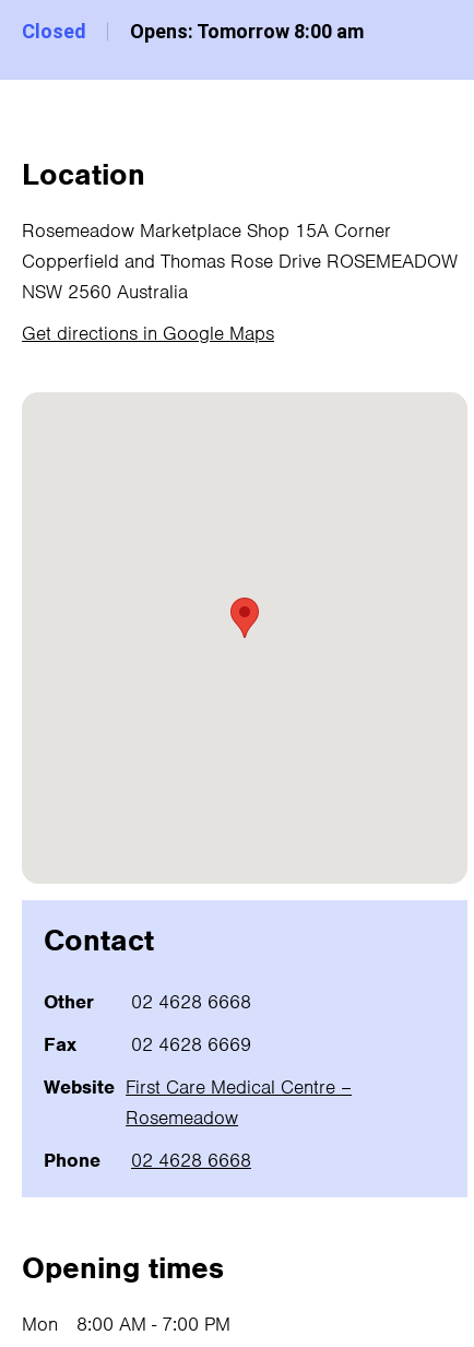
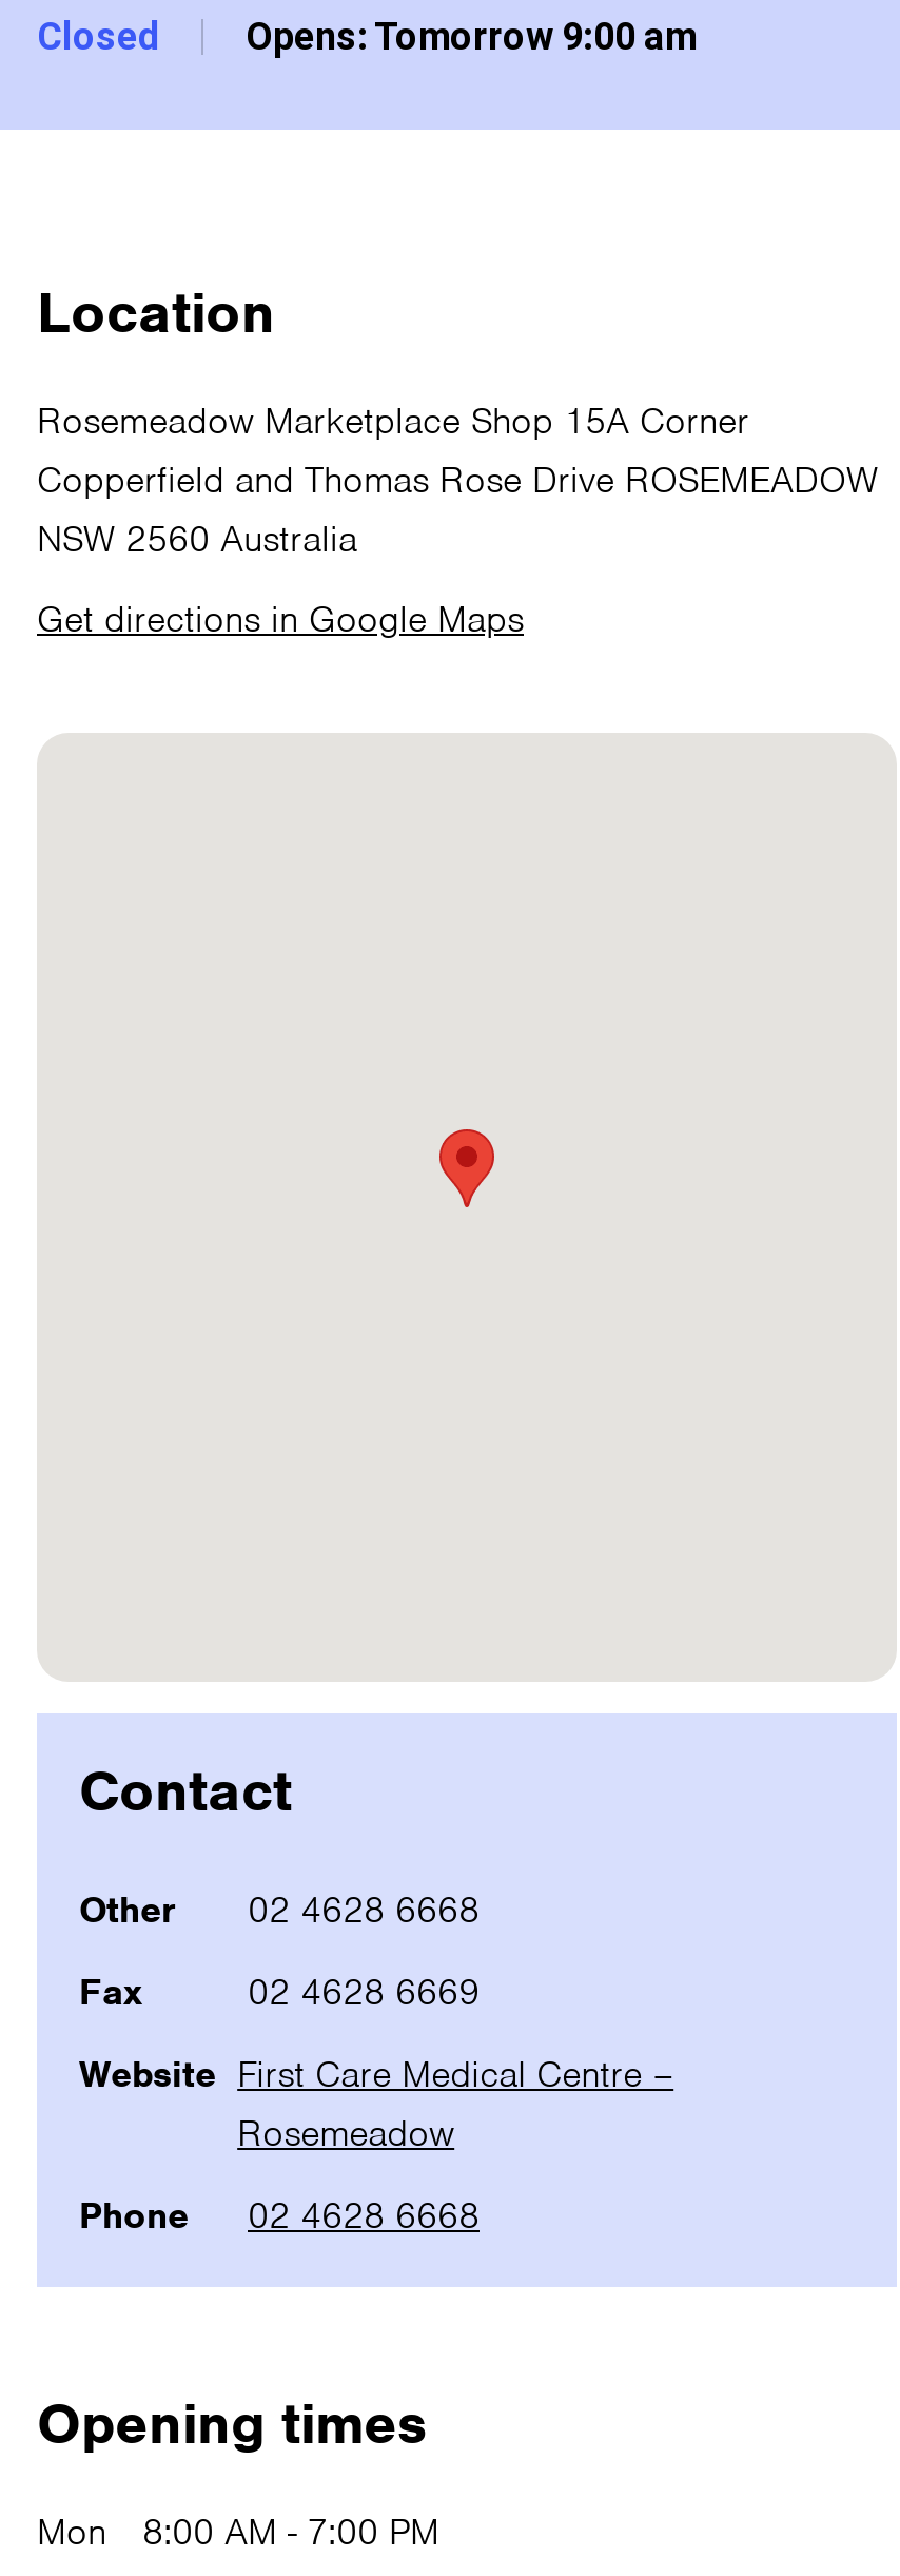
[130,20,364,43] Opens: Tomorrow 8:00 am -> [246,14,697,58] Opens: Tomorrow 9:00 am

